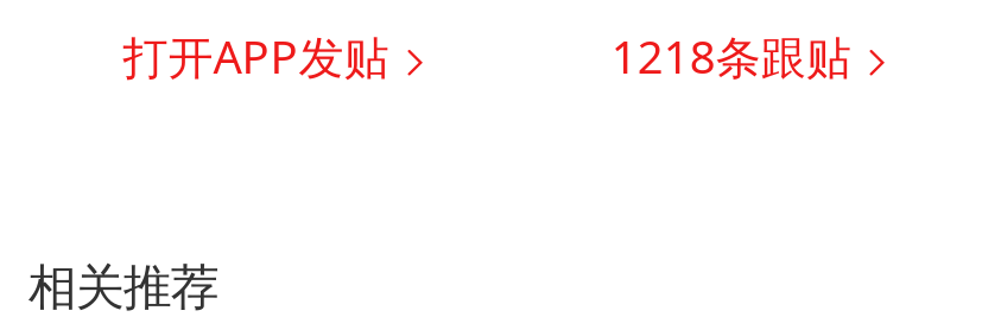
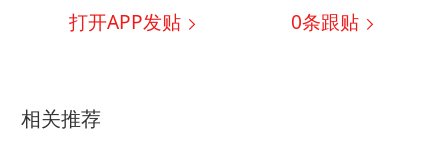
[611,26,863,88] 1218条跟贴 -> [291,9,364,35] 0条跟贴

